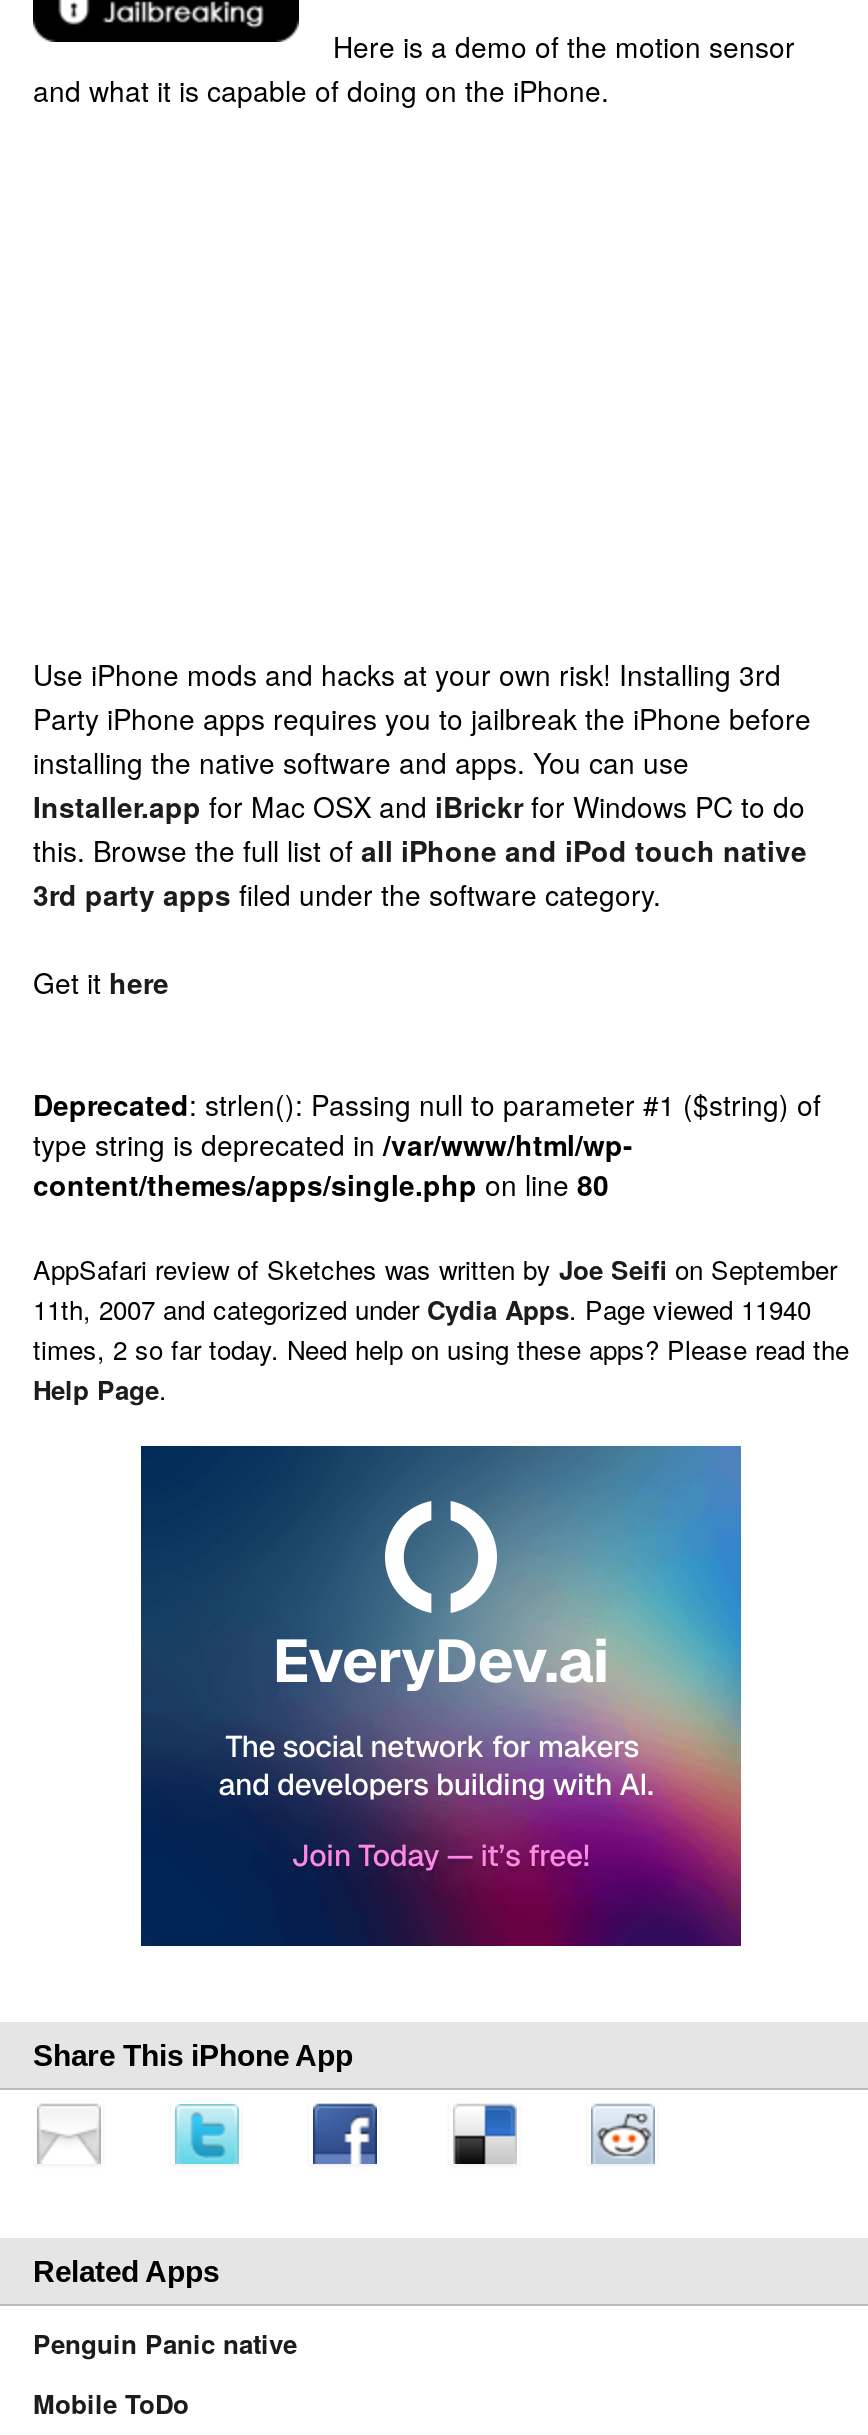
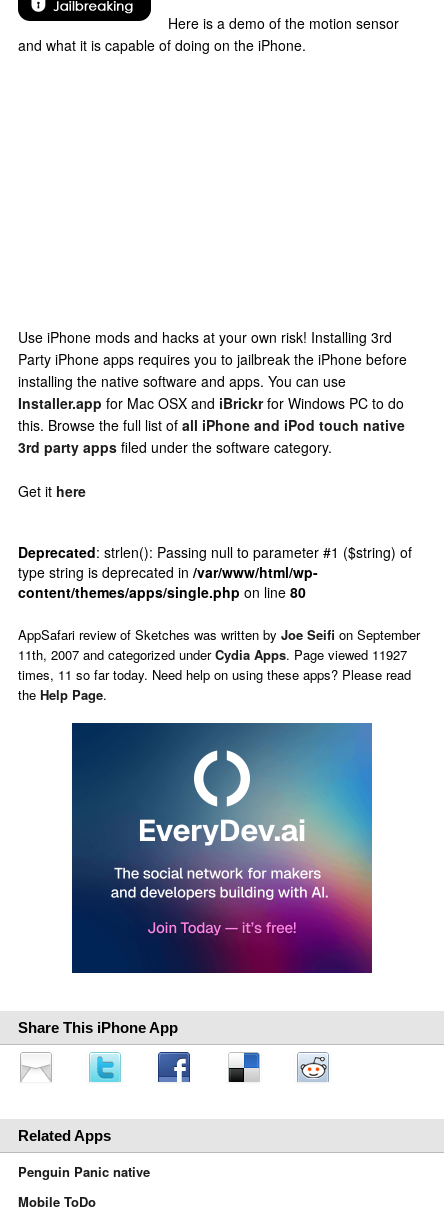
[33,1290,849,1408] 11th, 2007 and categorized under Cydia Apps. Page viewed 11940 | times, 2 so far today. Need help on using these apps? Please read the | Help Page. -> [18,645,411,704] 11th, 2007 and categorized under Cydia Apps. Page viewed 11927 | times, 11 so far today. Need help on using these apps? Please read | the Help Page.

